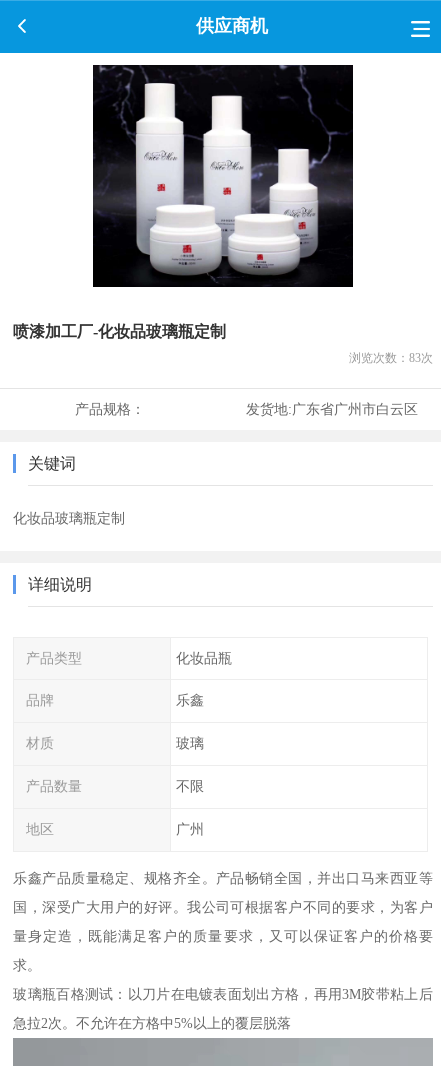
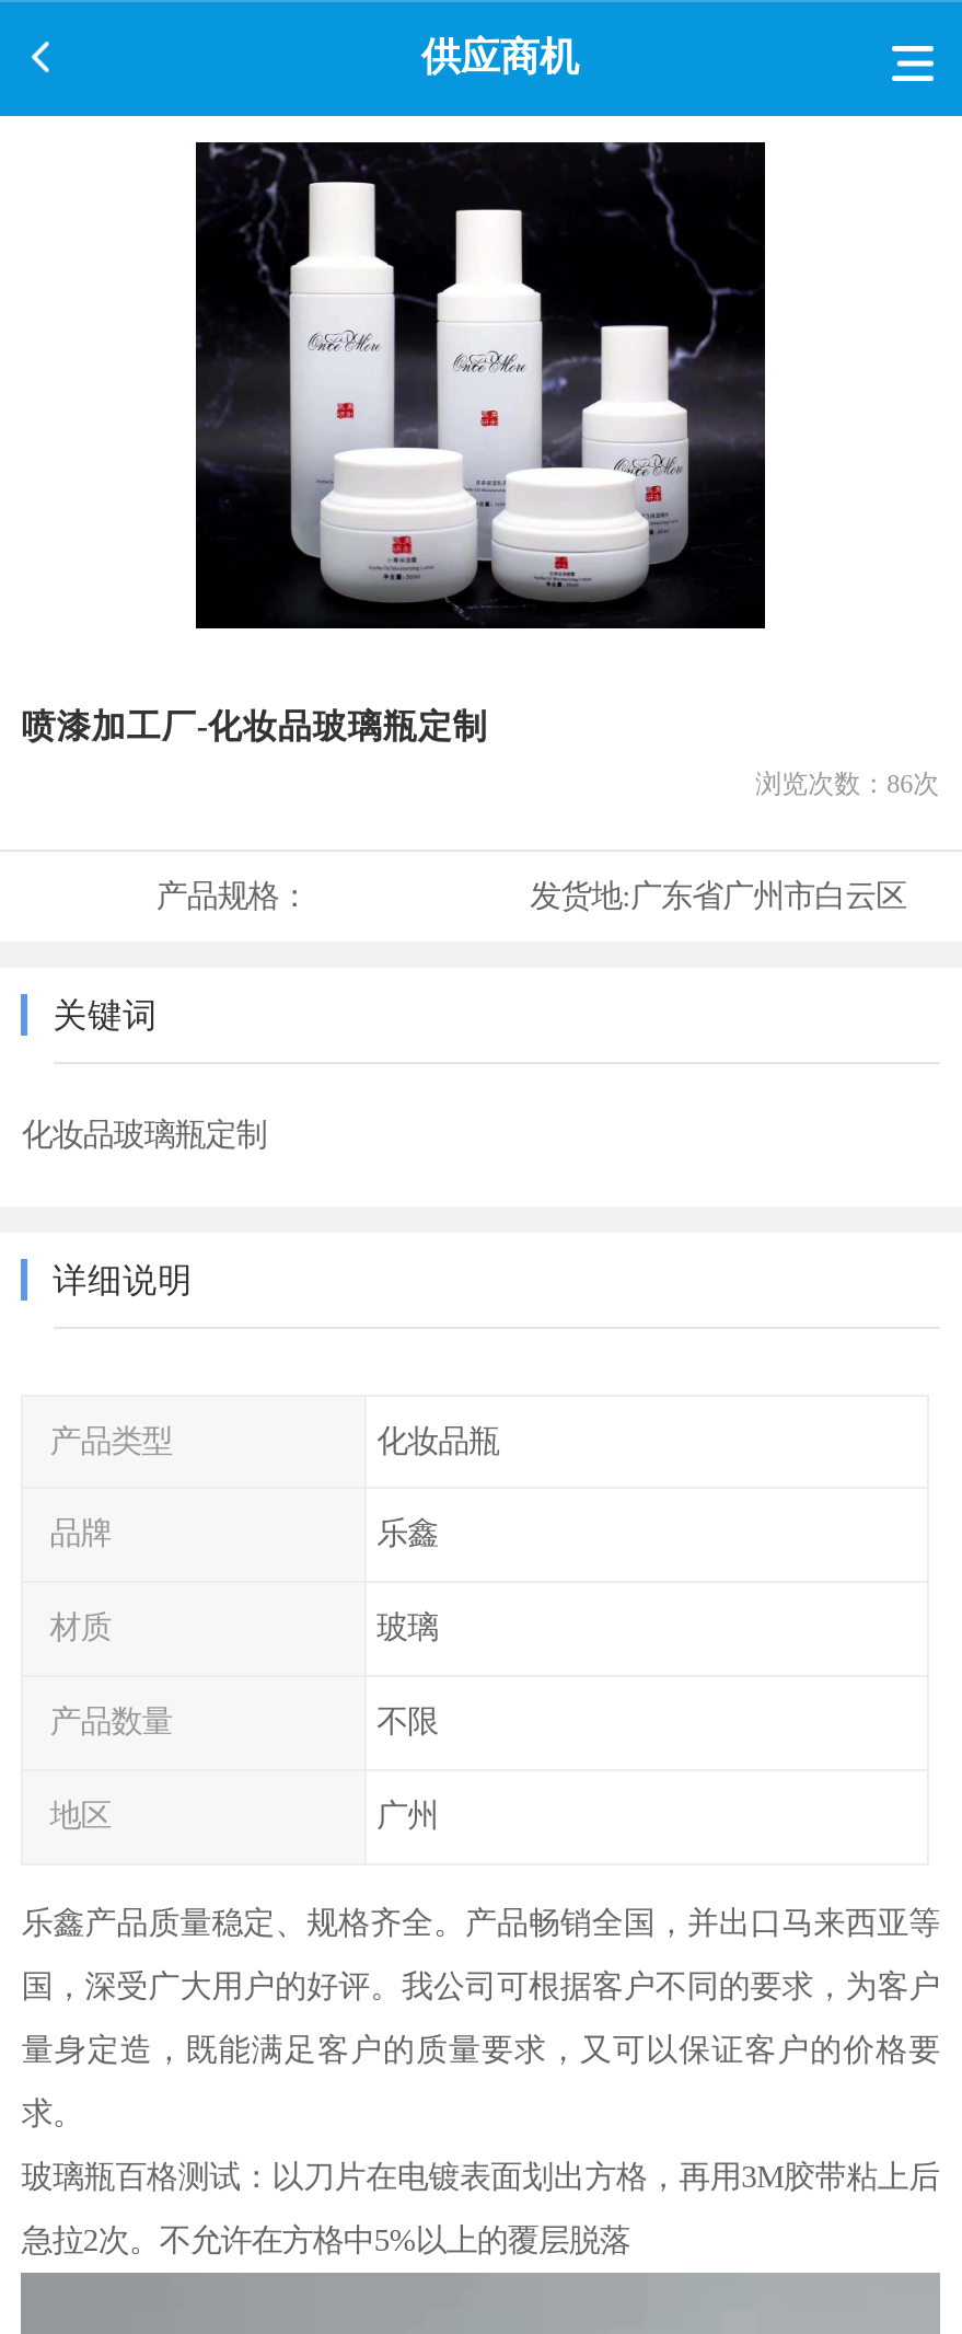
[349,351,433,365] 浏览次数：83次 -> [756,768,939,798] 浏览次数：86次

